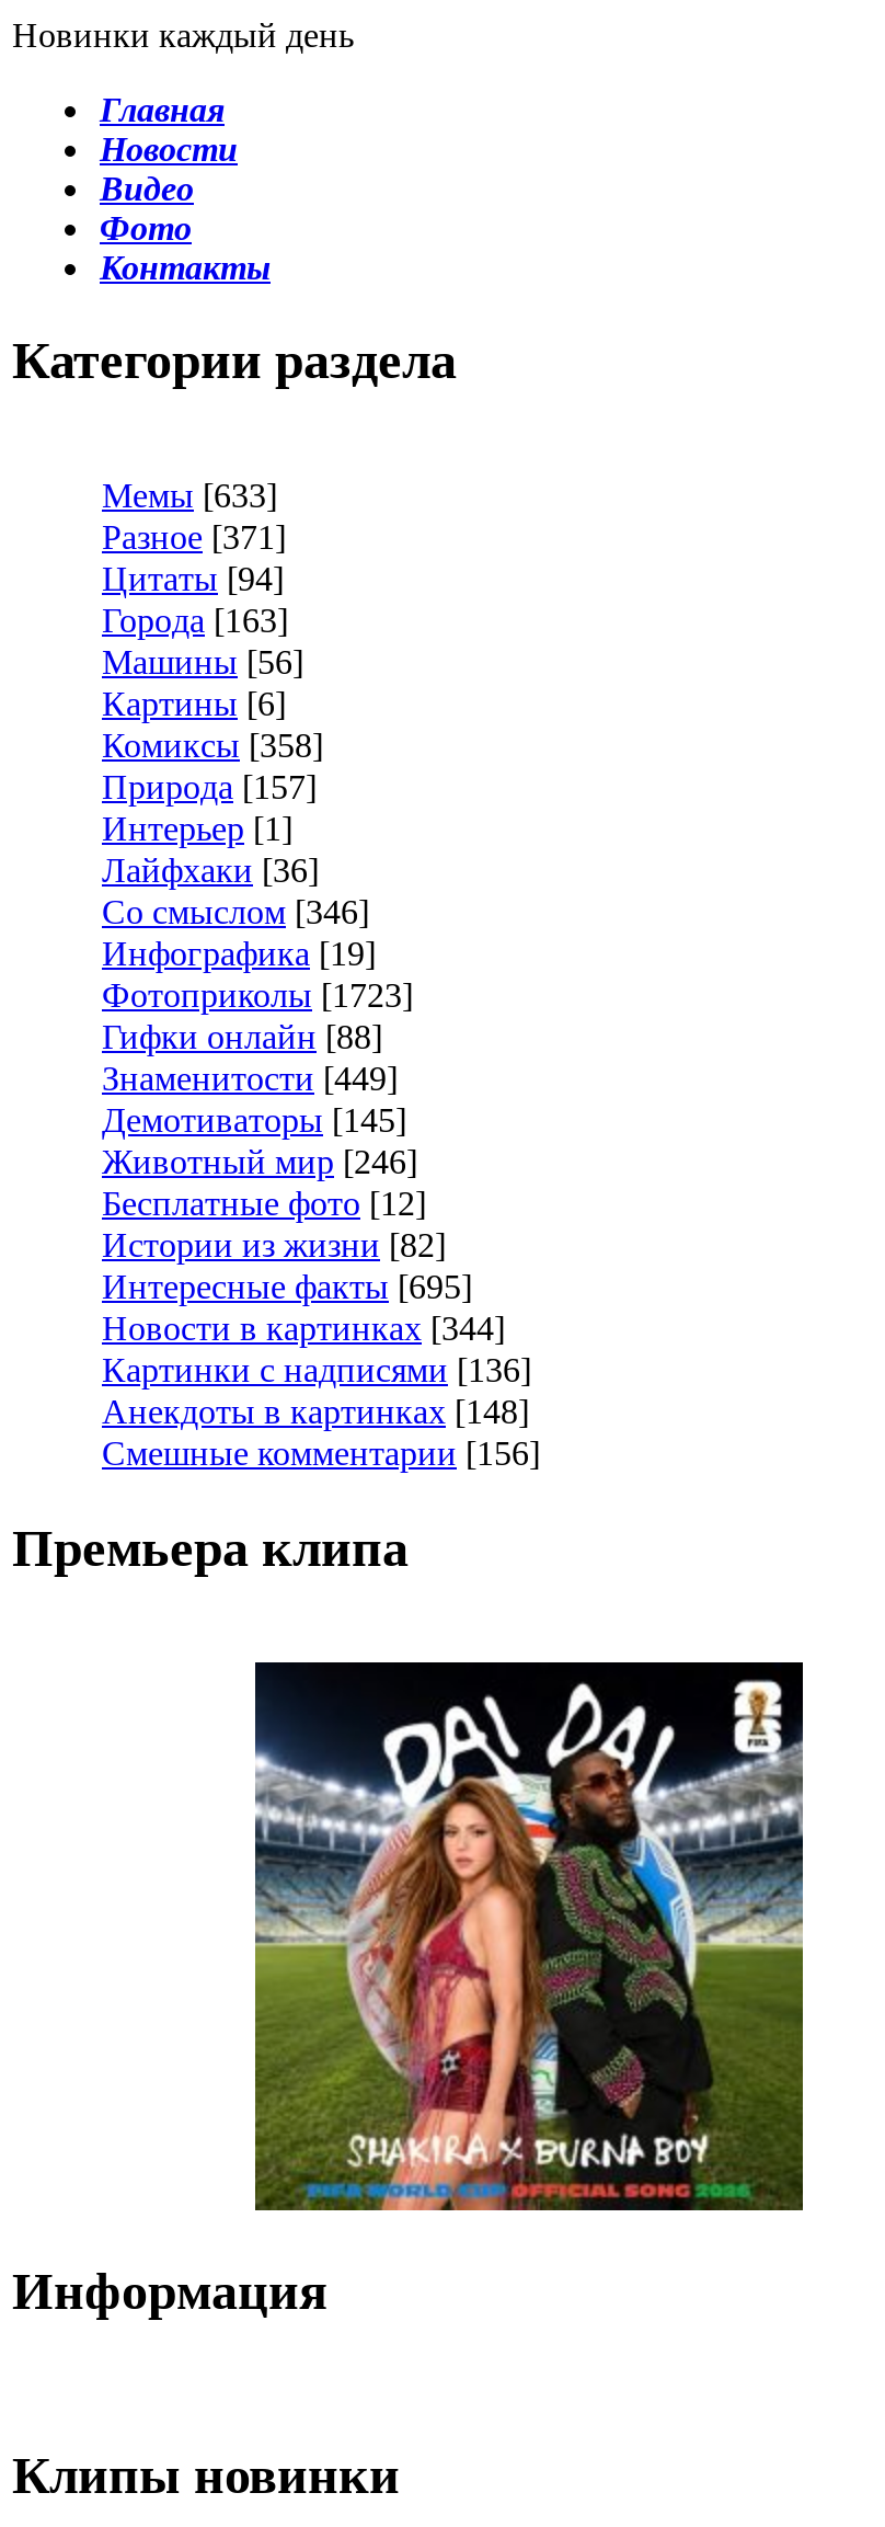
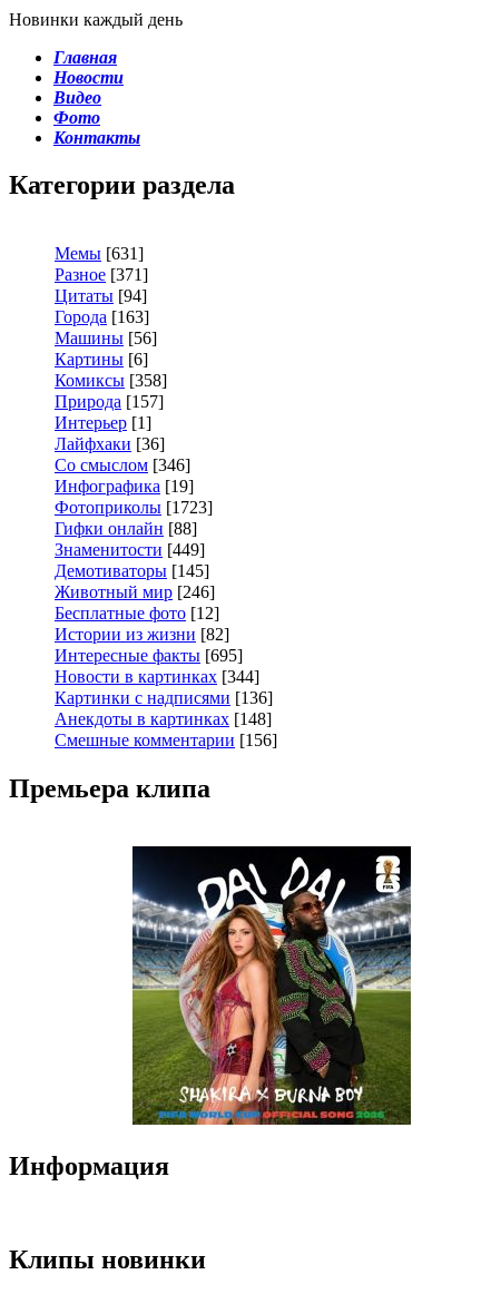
[102,476,277,514] Мемы [633] -> [55,244,144,263] Мемы [631]

